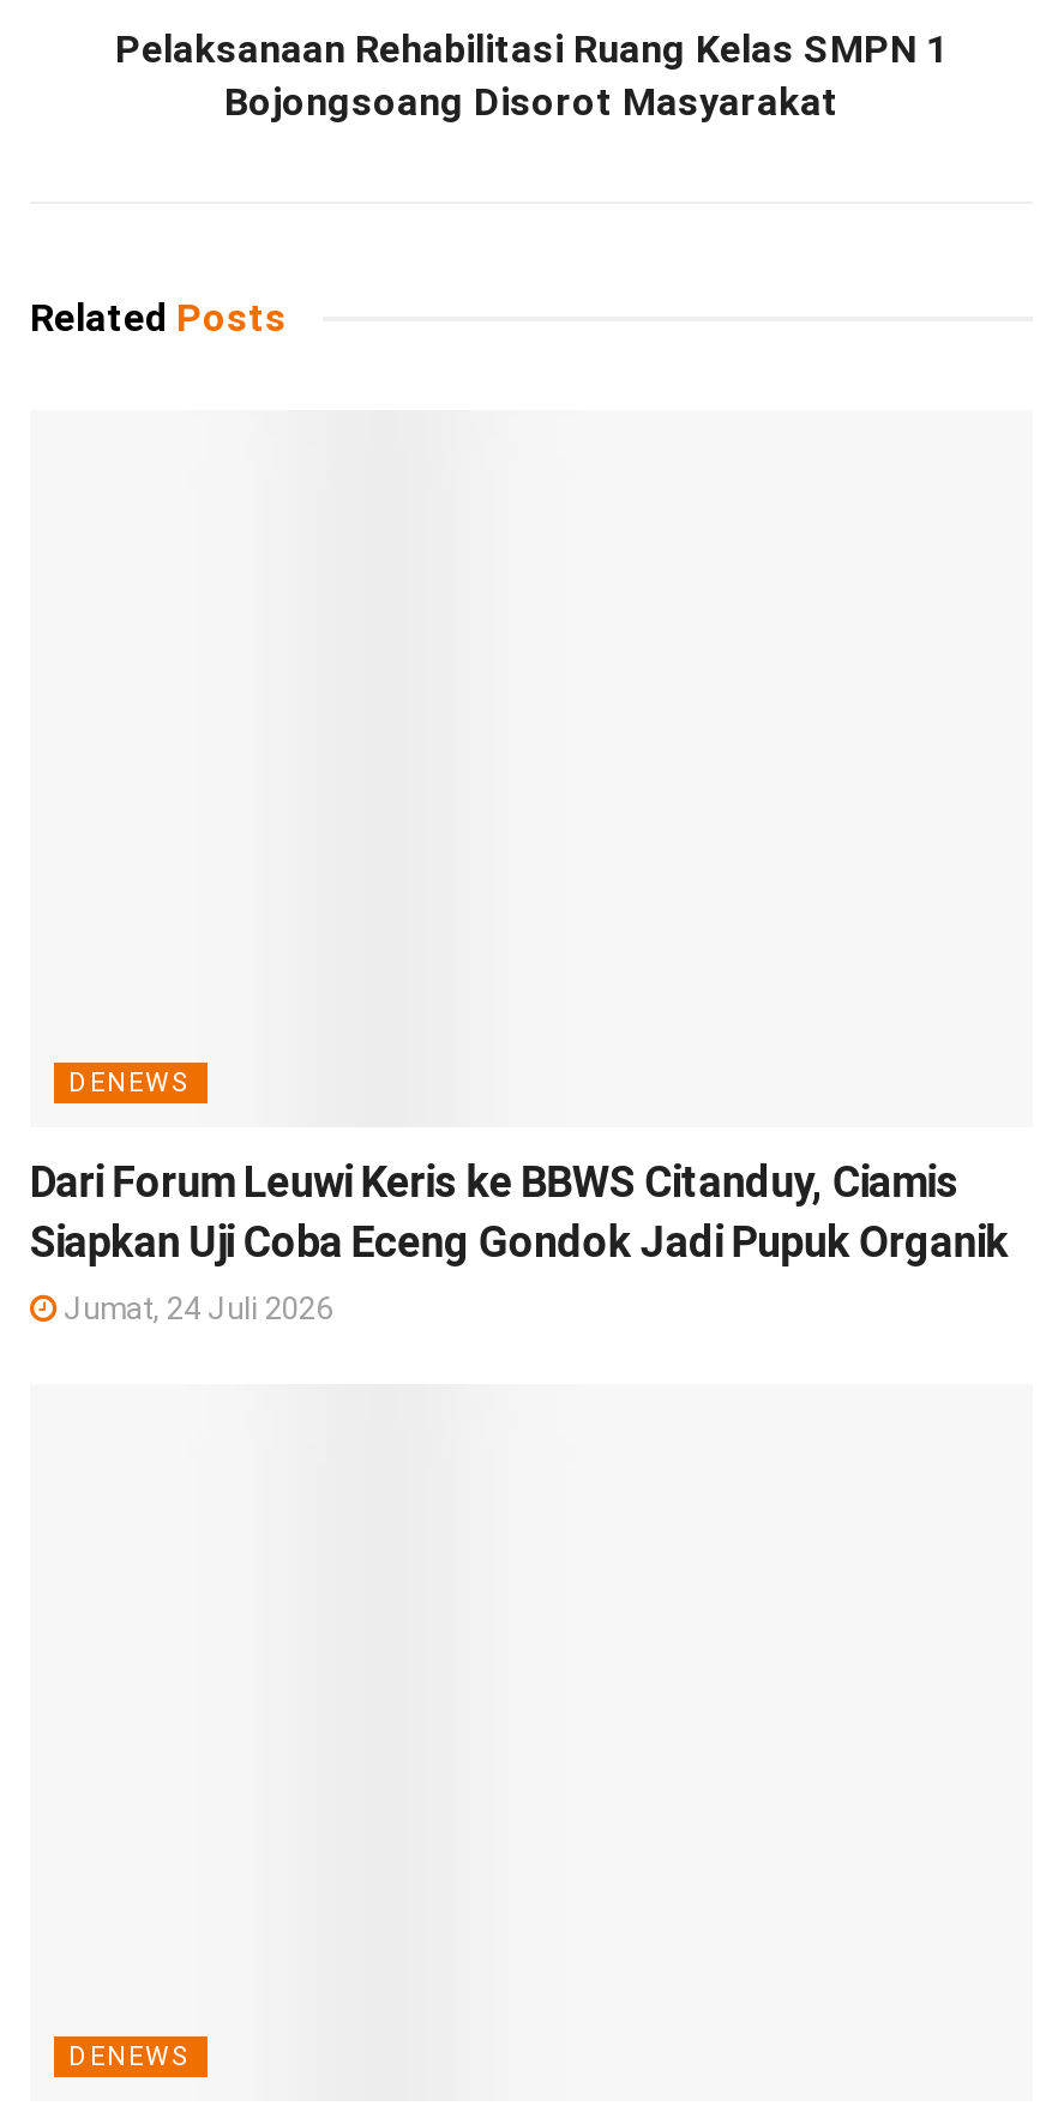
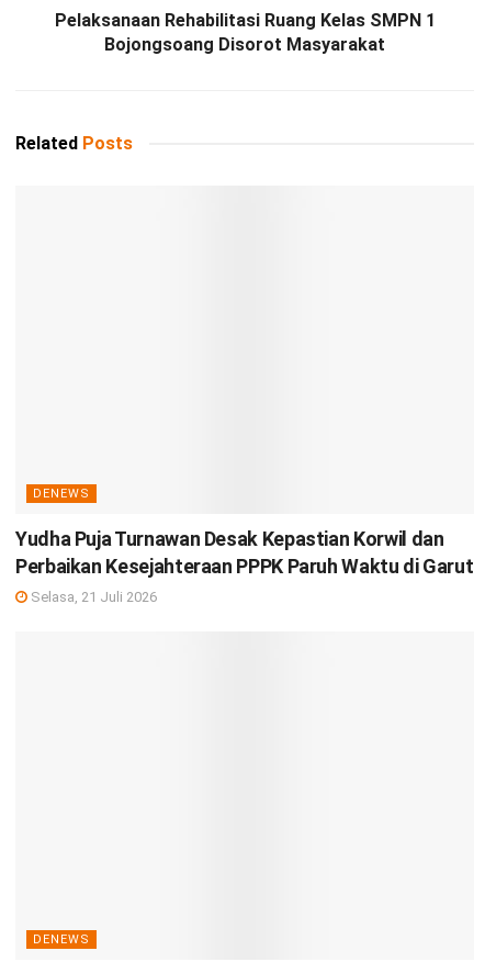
[30,1155,1008,1266] Dari Forum Leuwi Keris ke BBWS Citanduy, Ciamis | Siapkan Uji Coba Eceng Gondok Jadi Pupuk Organik -> [15,527,473,577] Yudha Puja Turnawan Desak Kepastian Korwil dan | Perbaikan Kesejahteraan PPPK Paruh Waktu di Garut
[56,1290,332,1326] Jumat, 24 Juli 2026 -> [27,588,157,605] Selasa, 21 Juli 2026

